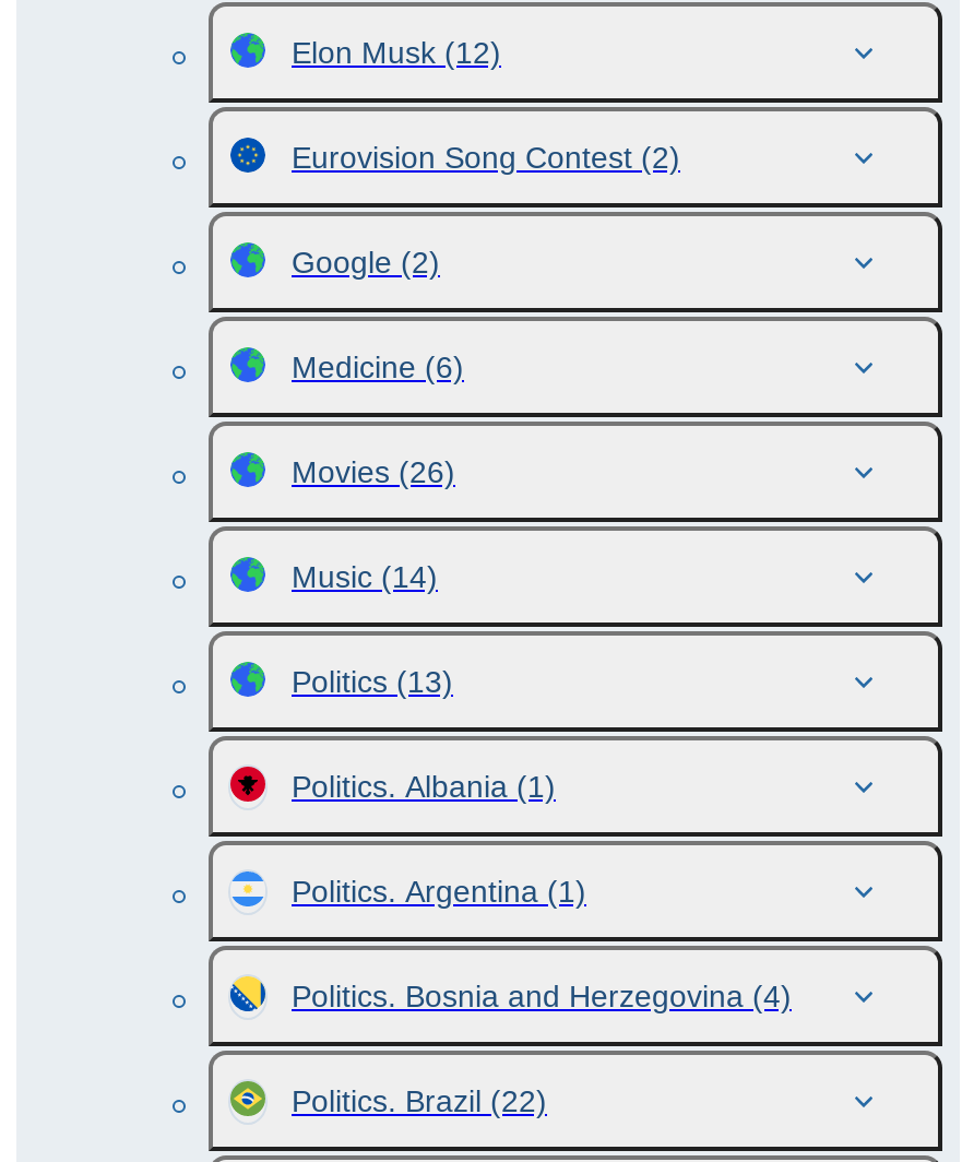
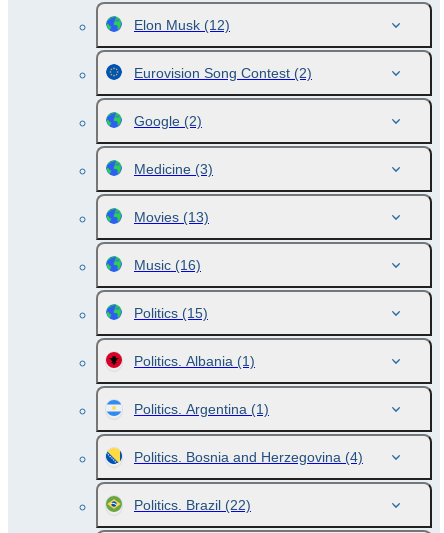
[292,349,464,384] Medicine (6) -> [134,161,213,177] Medicine (3)
[292,454,455,489] Movies (26) -> [134,209,209,225] Movies (13)
[292,559,438,594] Music (14) -> [134,257,201,273] Music (16)
[292,664,453,699] Politics (13) -> [134,305,208,321] Politics (15)

